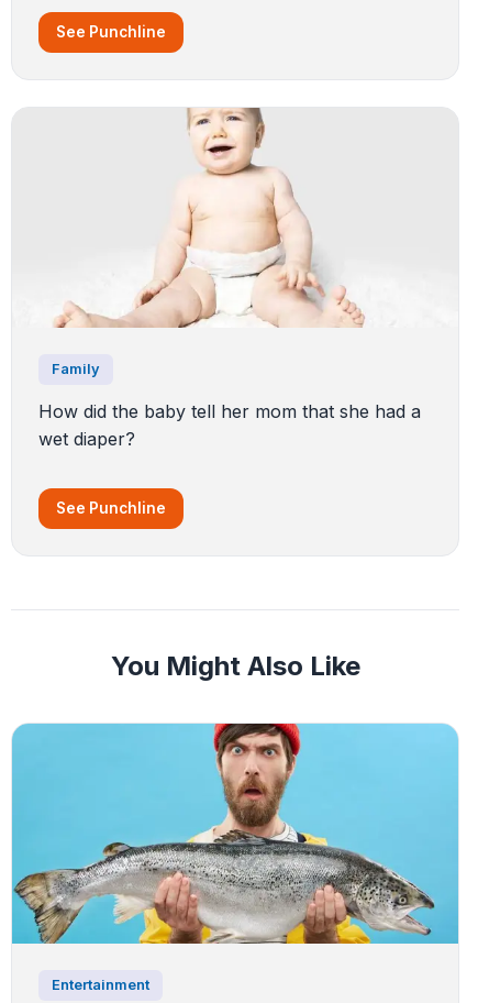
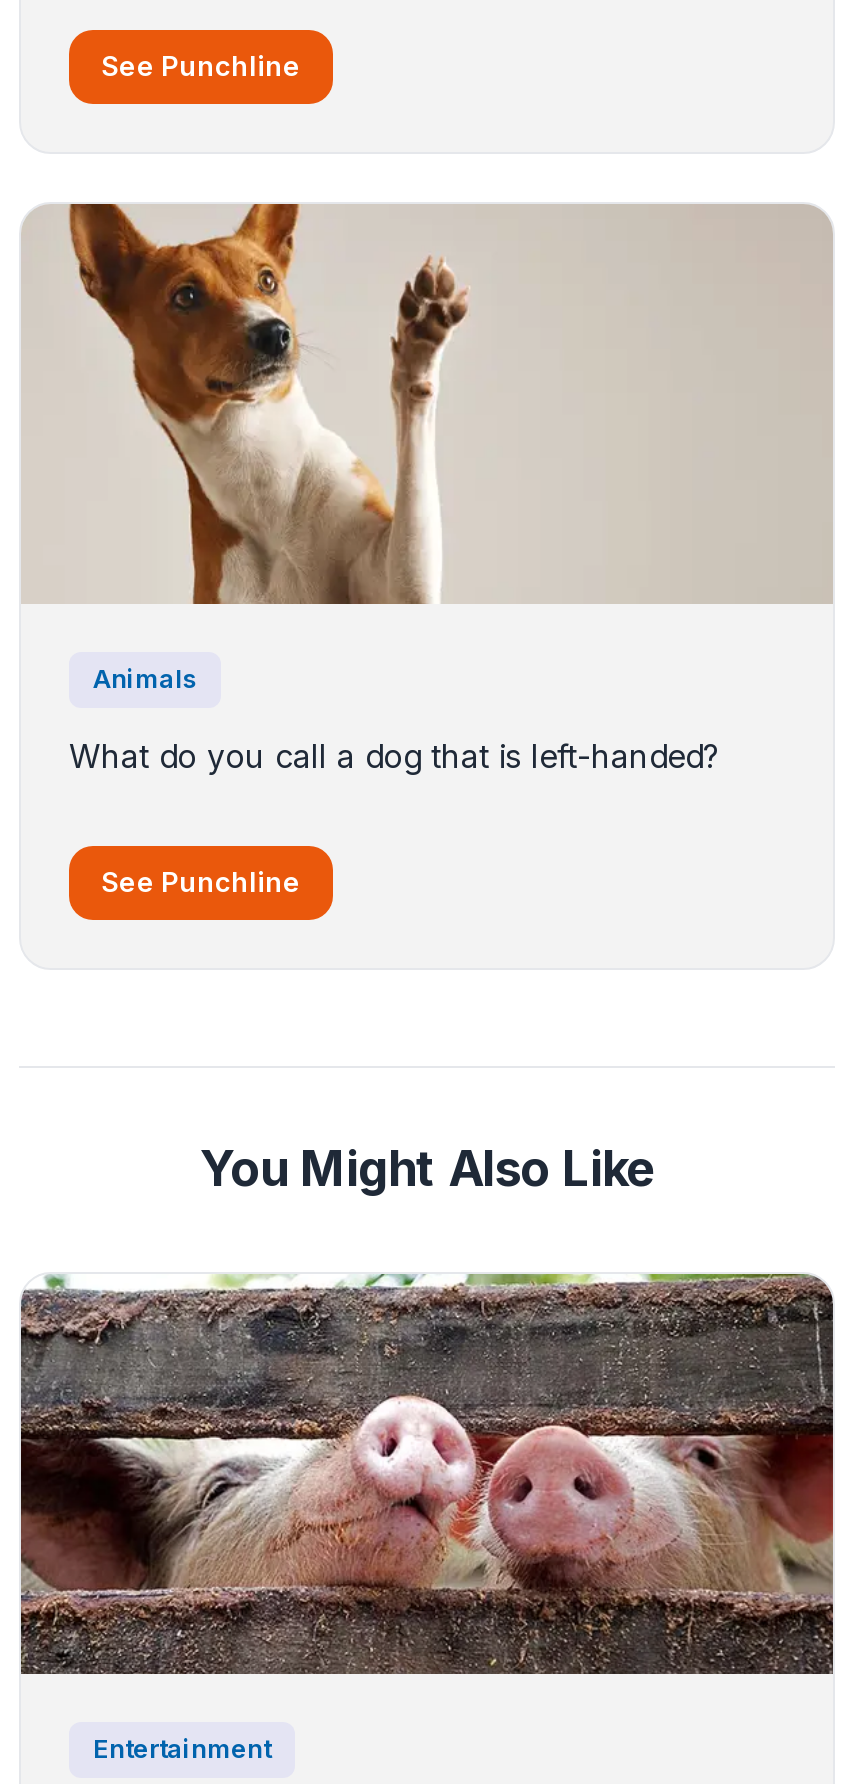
[13,108,457,377] [image] | Family -> [21,202,833,693] [image] | Animals
[38,400,421,449] How did the baby tell her mom that she had a | wet diaper? -> [69,735,721,775] What do you call a dog that is left-handed?
[11,723,459,945] [image] -> [19,1272,835,1676] [image]

